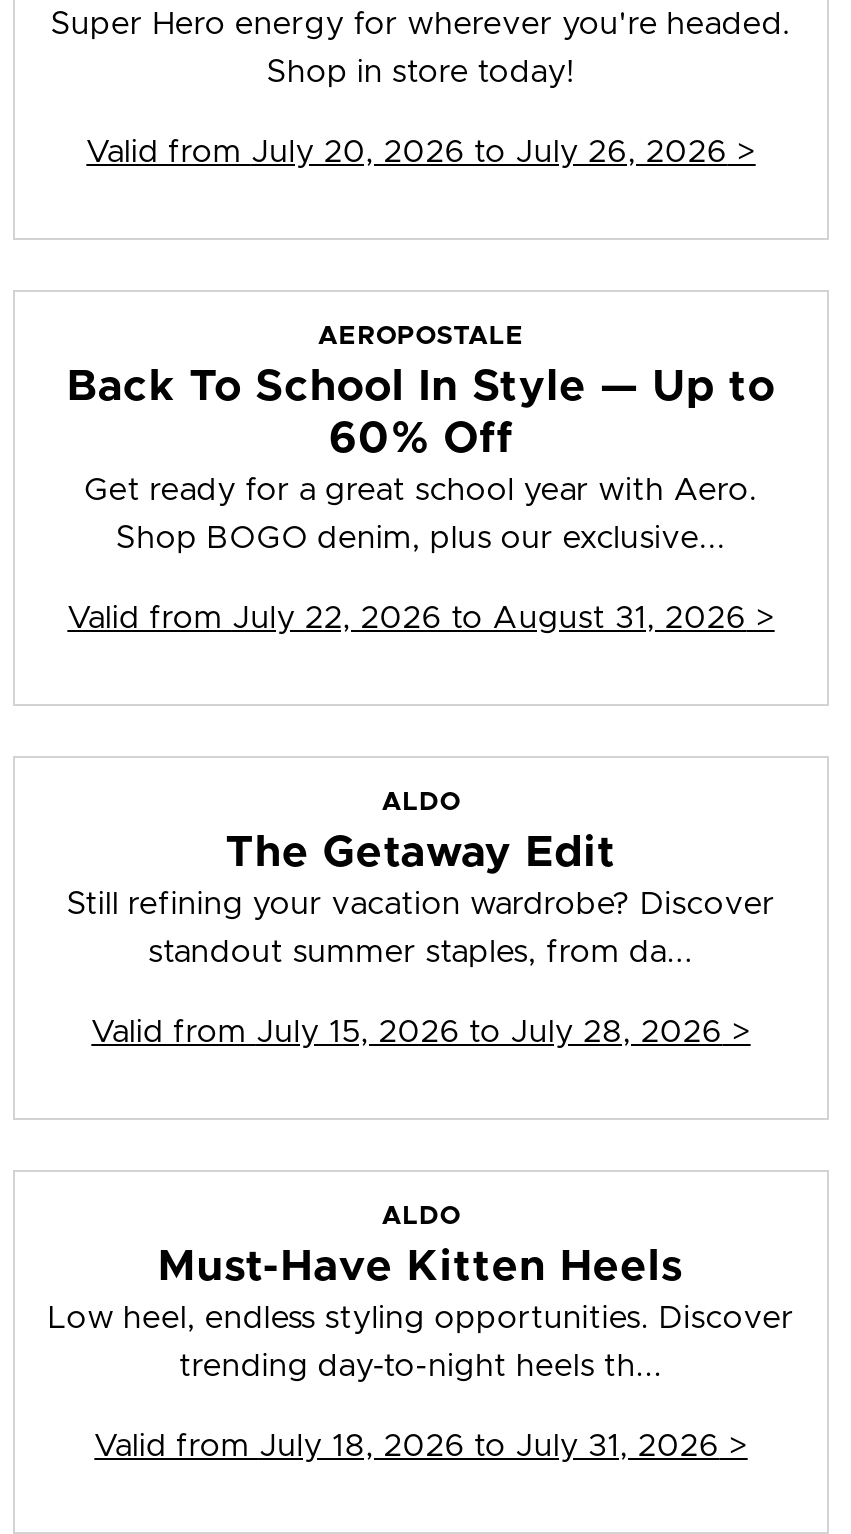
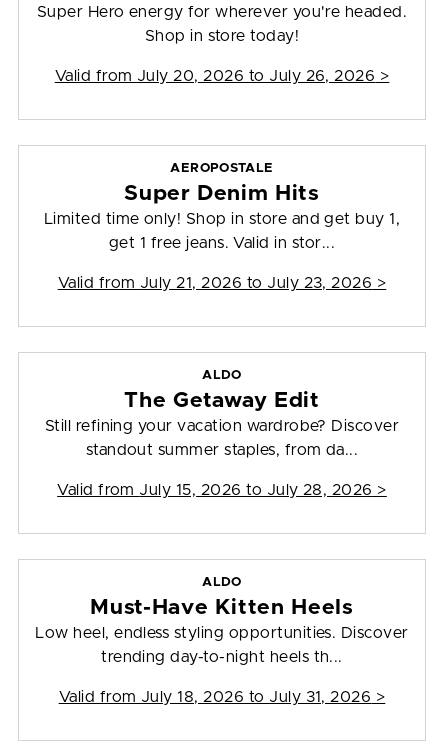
[67,366,775,506] Back To School In Style — Up to | 60% Off | Get ready for a great school year with Aero. -> [44,183,400,227] Super Denim Hits | Limited time only! Shop in store and get buy 1,
[116,522,726,554] Shop BOGO denim, plus our exclusive... -> [109,235,335,251] get 1 free jeans. Valid in stor...
[67,602,775,634] Valid from July 22, 2026 to August 31, 2026 > -> [58,275,386,291] Valid from July 21, 2026 to July 23, 2026 >

